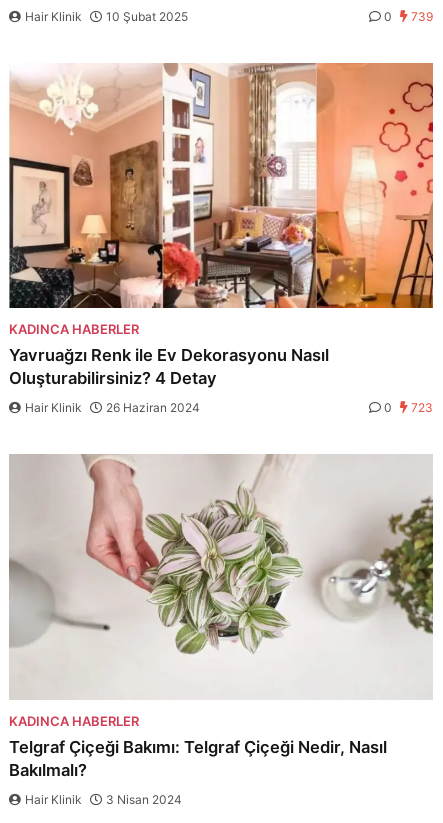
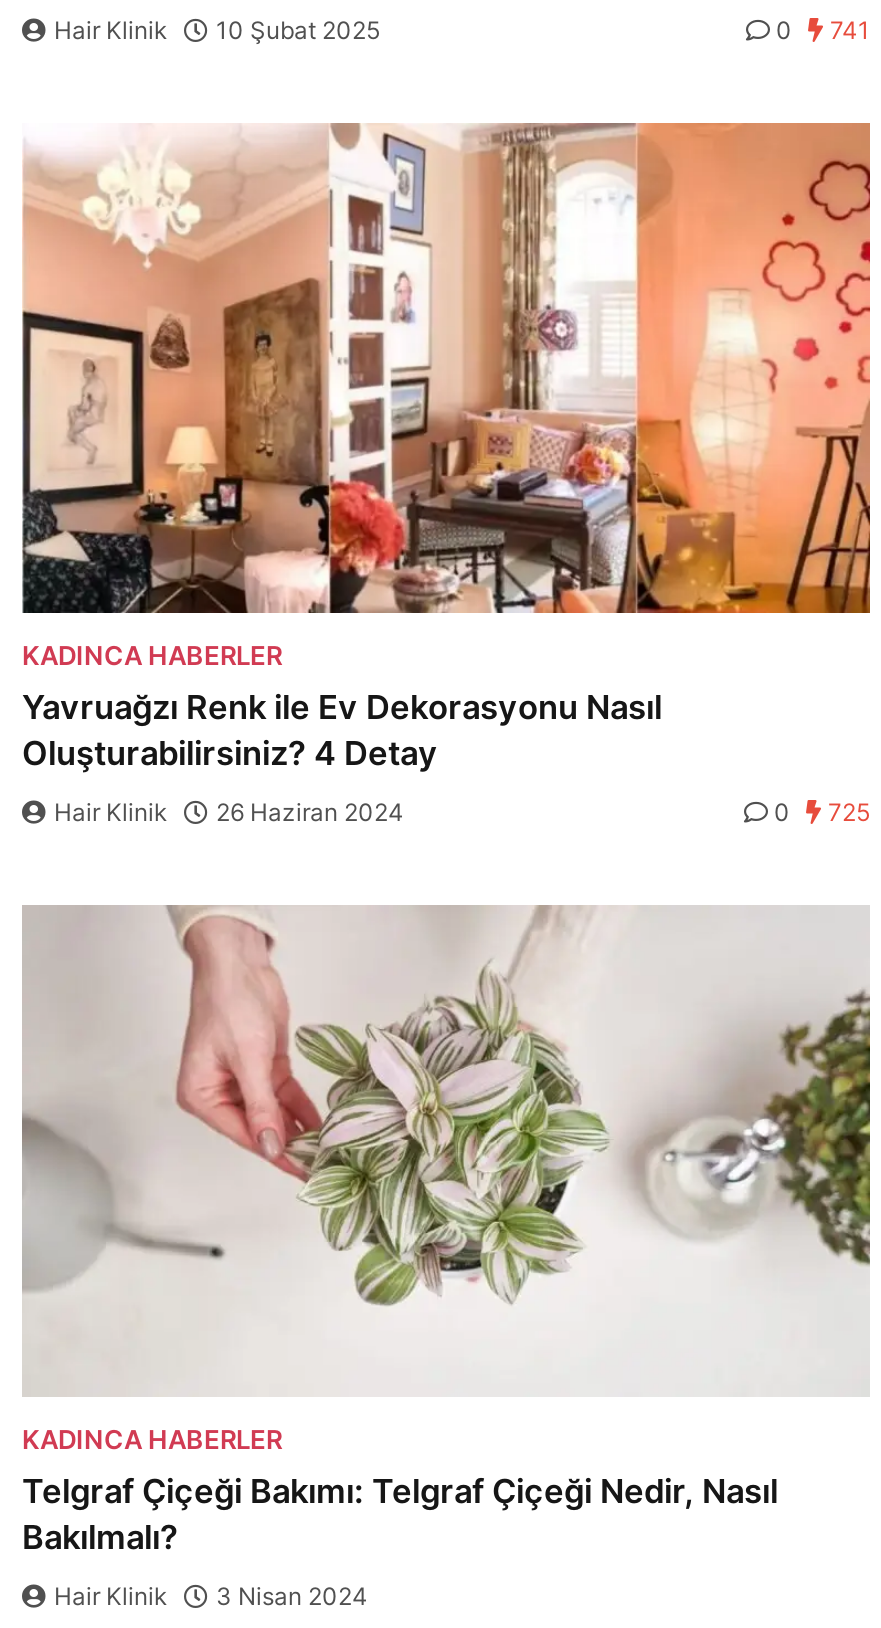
[381,9,433,24] 0 739 -> [770,16,870,46] 0 741
[381,400,433,415] 0 723 -> [768,798,870,828] 0 725

